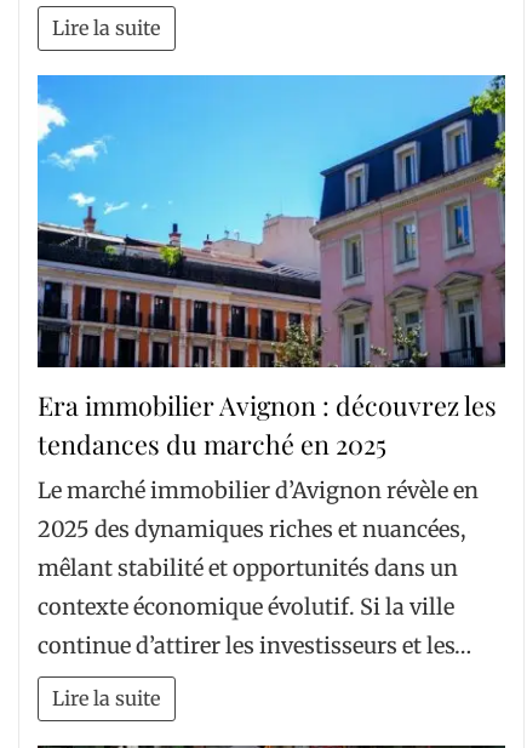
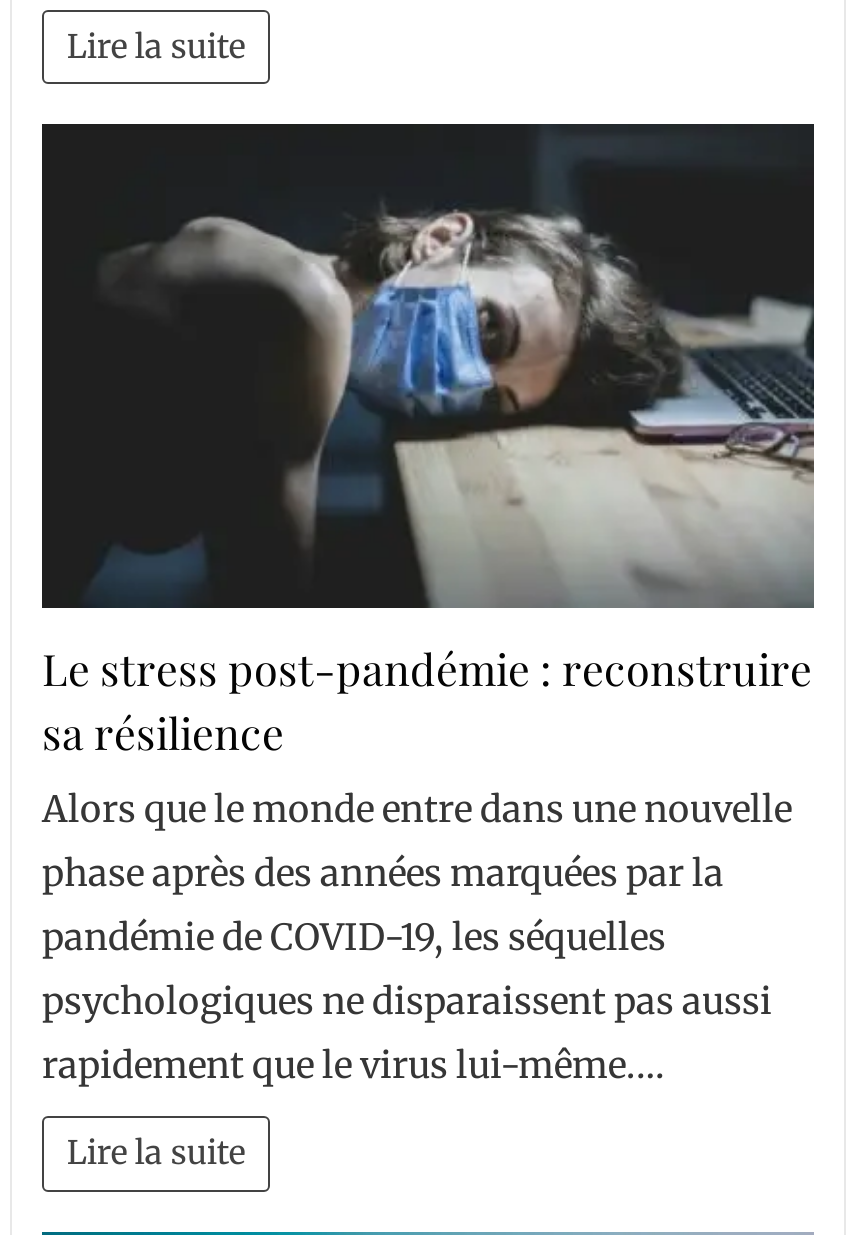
[36,74,506,460] [image] | Era immobilier Avignon : découvrez les | tendances du marché en 2025 -> [40,121,816,760] [image] | Le stress post-pandémie : reconstruire | sa résilience
[38,476,479,659] Le marché immobilier d’Avignon révèle en | 2025 des dynamiques riches et nuancées, | mêlant stabilité et opportunités dans un | contexte économique évolutif. Si la ville | continue d’attirer les investisseurs et les… -> [42,787,792,1089] Alors que le monde entre dans une nouvelle | phase après des années marquées par la | pandémie de COVID-19, les séquelles | psychologiques ne disparaissent pas aussi | rapidement que le virus lui-même.…

